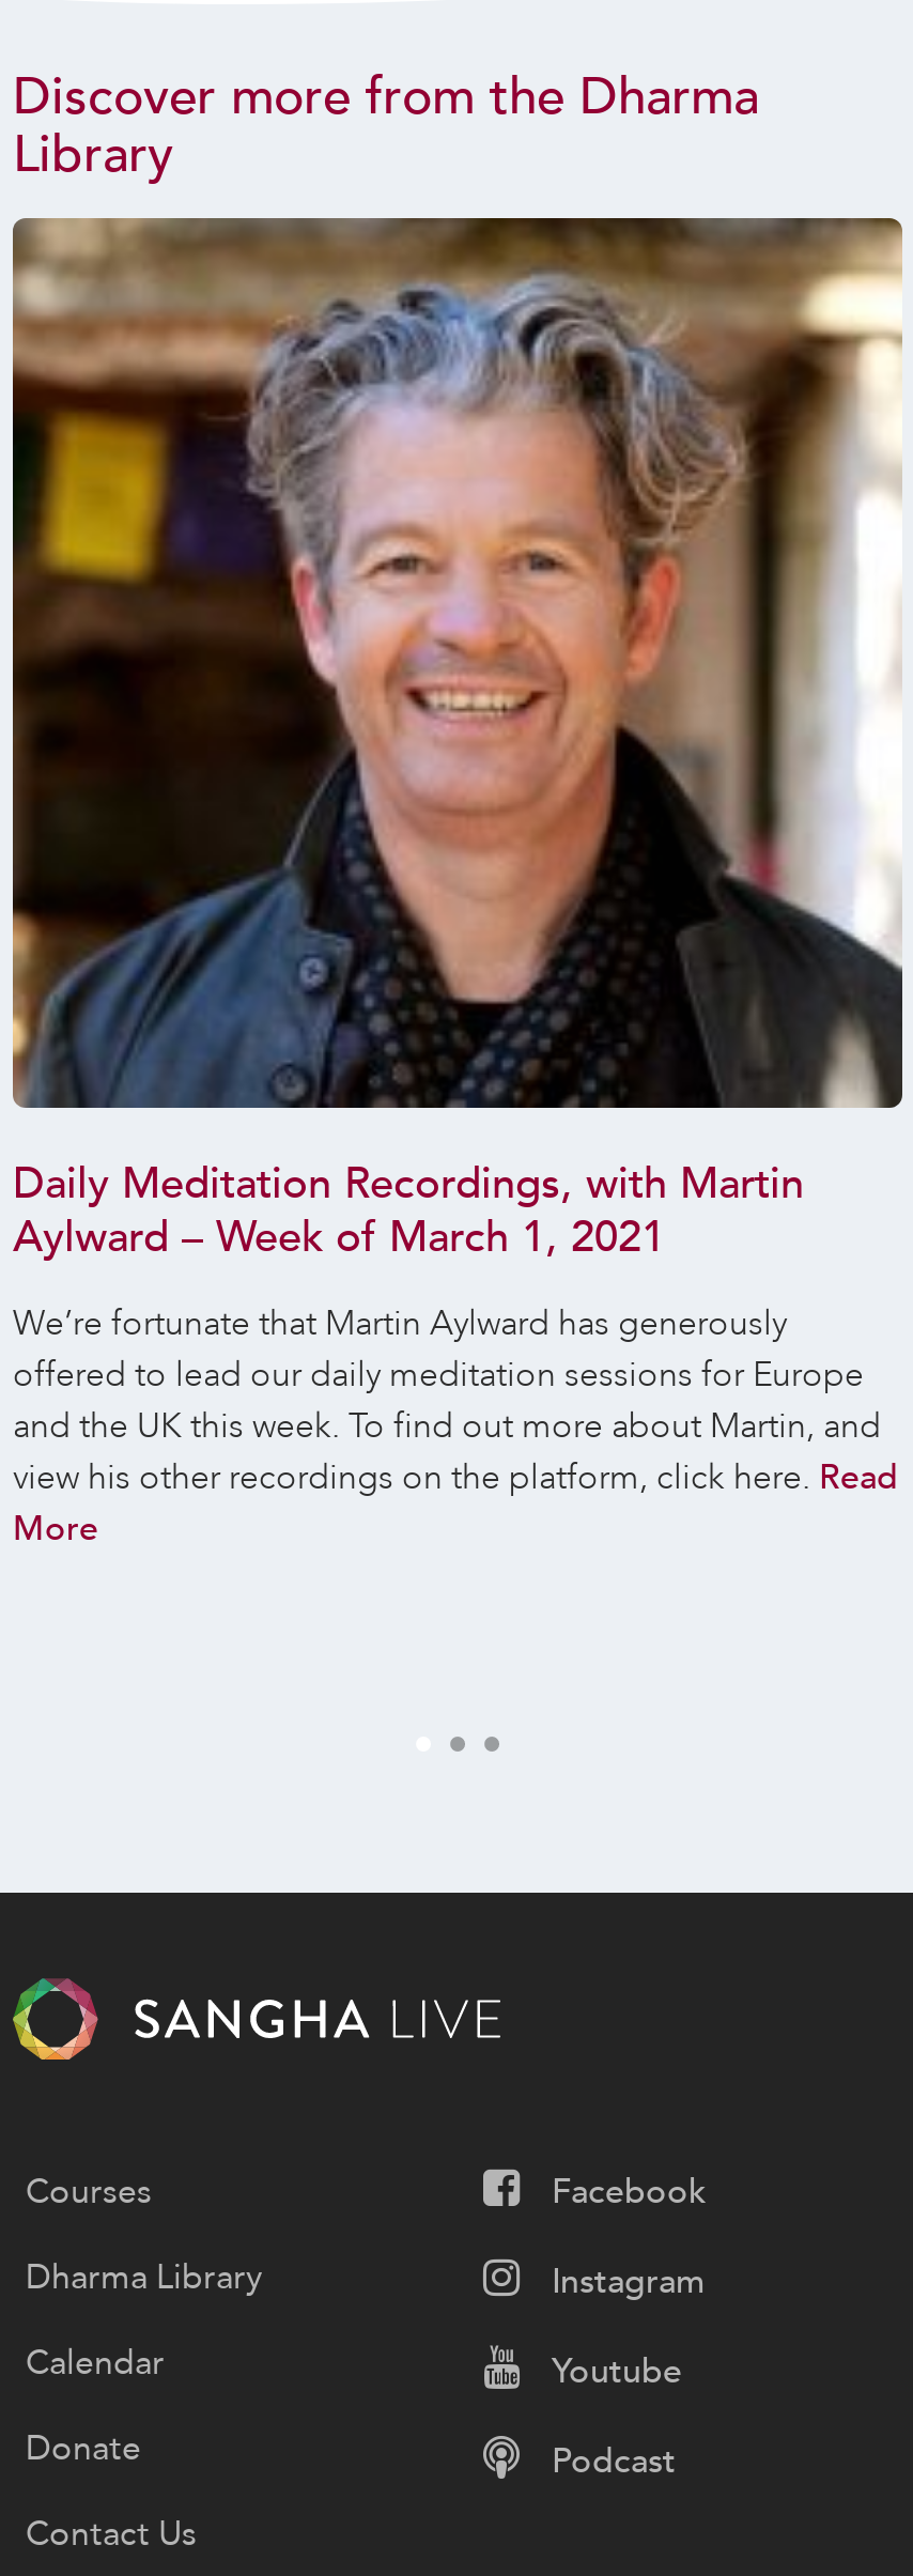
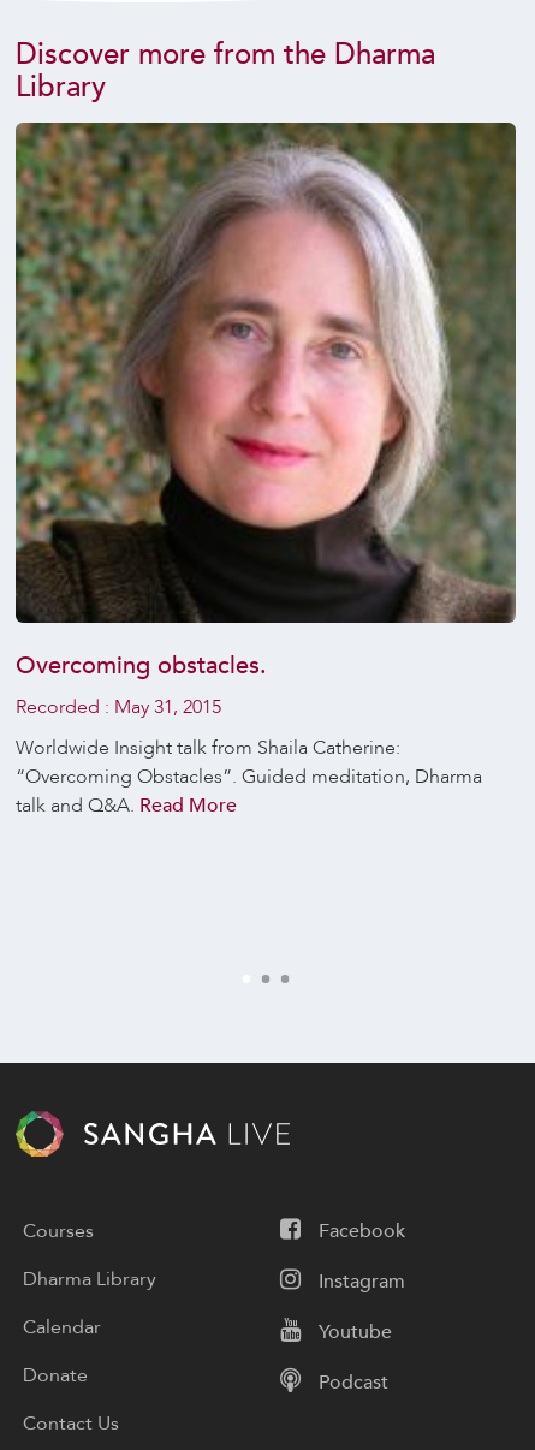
[11,218,902,1265] [image] | Daily Meditation Recordings, with Martin | Aylward – Week of March 1, 2021 -> [14,123,517,720] [image] | Overcoming obstacles. | Recorded : May 31, 2015
[13,1299,898,1552] We’re fortunate that Martin Aylward has generously | offered to lead our daily meditation sessions for Europe | and the UK this week. To find out more about Martin, and | view his other recordings on the platform, click here. Read | More -> [16,735,482,819] Worldwide Insight talk from Shaila Catherine: | “Overcoming Obstacles”. Guided meditation, Dharma | talk and Q&A. Read More

